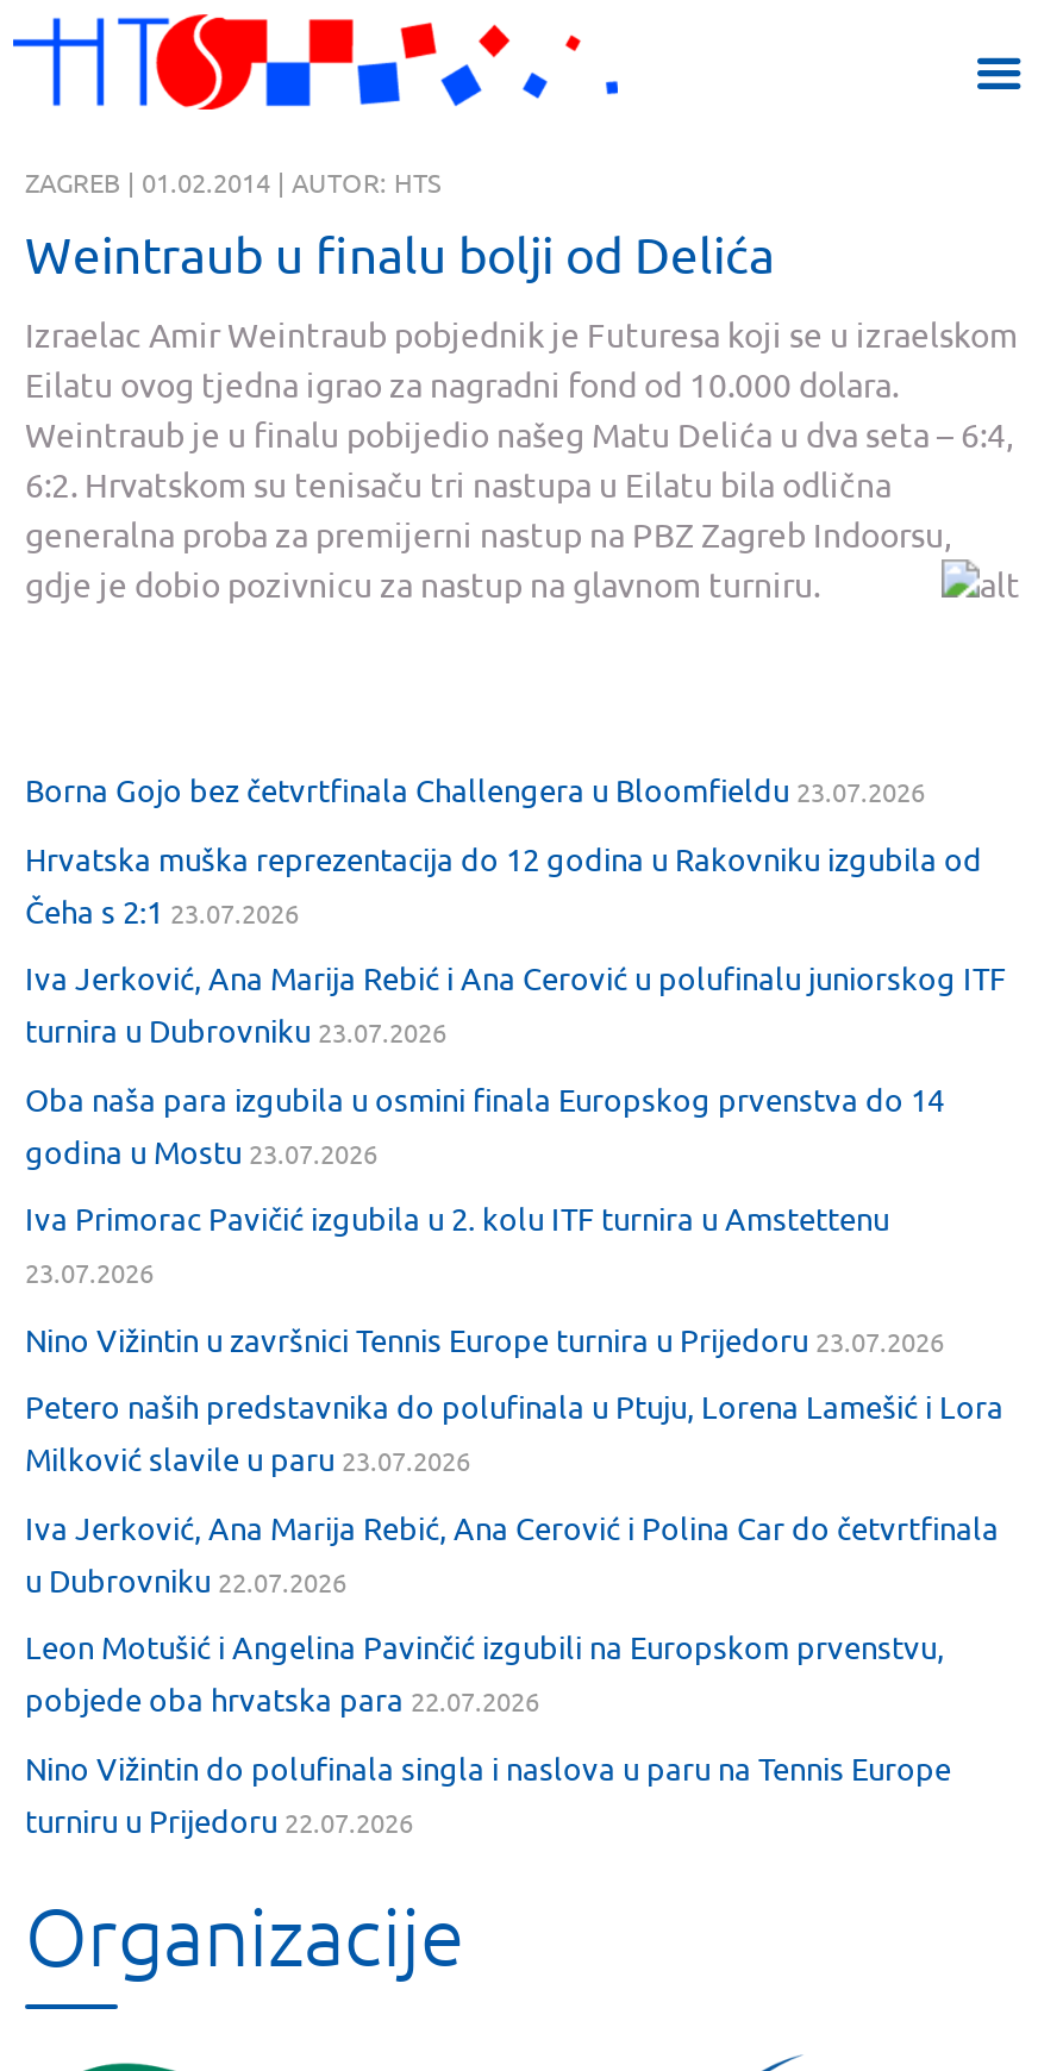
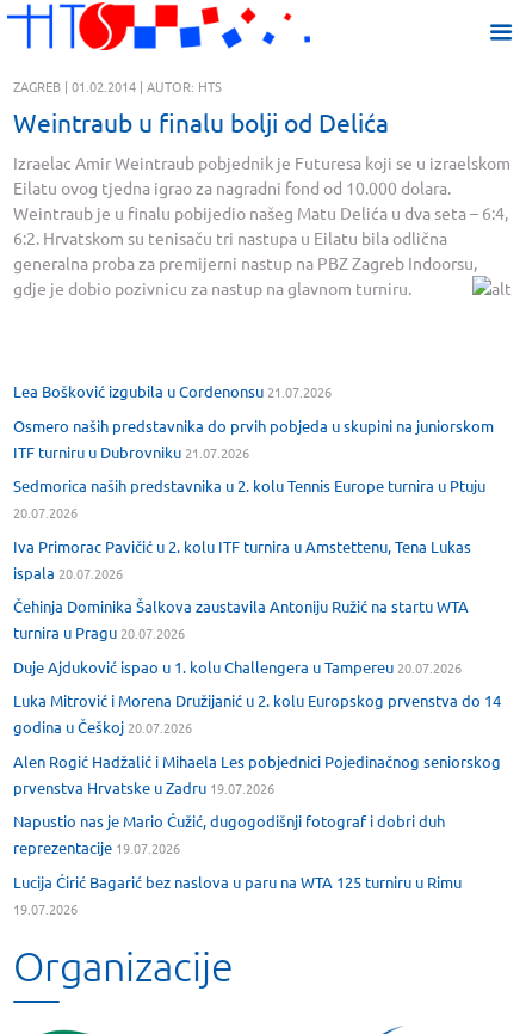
[25,769,925,809] Borna Gojo bez četvrtfinala Challengera u Bloomfieldu 23.07.2026 -> [13,381,332,401] Lea Bošković izgubila u Cordenonsu 21.07.2026
[25,837,982,930] Hrvatska muška reprezentacija do 12 godina u Rakovniku izgubila od | Čeha s 2:1 23.07.2026 -> [13,415,494,461] Osmero naših predstavnika do prvih pobjeda u skupini na juniorskom | ITF turniru u Dubrovniku 21.07.2026
[25,957,1006,1050] Iva Jerković, Ana Marija Rebić i Ana Cerović u polufinalu juniorskog ITF | turnira u Dubrovniku 23.07.2026 -> [13,475,485,522] Sedmorica naših predstavnika u 2. kolu Tennis Europe turnira u Ptuju | 20.07.2026
[25,1077,944,1170] Oba naša para izgubila u osmini finala Europskog prvenstva do 14 | godina u Mostu 23.07.2026 -> [13,536,471,582] Iva Primorac Pavičić u 2. kolu ITF turnira u Amstettenu, Tena Lukas | ispala 20.07.2026
[25,1197,889,1290] Iva Primorac Pavičić izgubila u 2. kolu ITF turnira u Amstettenu | 23.07.2026 -> [13,596,469,642] Čehinja Dominika Šalkova zaustavila Antoniju Ružić na startu WTA | turnira u Pragu 20.07.2026
[25,1318,944,1358] Nino Vižintin u završnici Tennis Europe turnira u Prijedoru 23.07.2026 -> [13,656,462,676] Duje Ajduković ispao u 1. kolu Challengera u Tampereu 20.07.2026
[25,1385,1003,1478] Petero naših predstavnika do polufinala u Ptuju, Lorena Lamešić i Lora | Milković slavile u paru 23.07.2026 -> [13,690,501,737] Luka Mitrović i Morena Družijanić u 2. kolu Europskog prvenstva do 14 | godina u Češkoj 20.07.2026
[25,1506,999,1598] Iva Jerković, Ana Marija Rebić, Ana Cerović i Polina Car do četvrtfinala | u Dubrovniku 22.07.2026 -> [13,750,501,797] Alen Rogić Hadžalić i Mihaela Les pobjednici Pojedinačnog seniorskog | prvenstva Hrvatske u Zadru 19.07.2026
[25,1626,944,1719] Leon Motušić i Angelina Pavinčić izgubili na Europskom prvenstvu, | pobjede oba hrvatska para 22.07.2026 -> [13,811,445,857] Napustio nas je Mario Ćužić, dugogodišnji fotograf i dobri duh | reprezentacije 19.07.2026
[25,1746,951,1839] Nino Vižintin do polufinala singla i naslova u paru na Tennis Europe | turniru u Prijedoru 22.07.2026 -> [13,871,462,918] Lucija Ćirić Bagarić bez naslova u paru na WTA 125 turniru u Rimu | 19.07.2026

